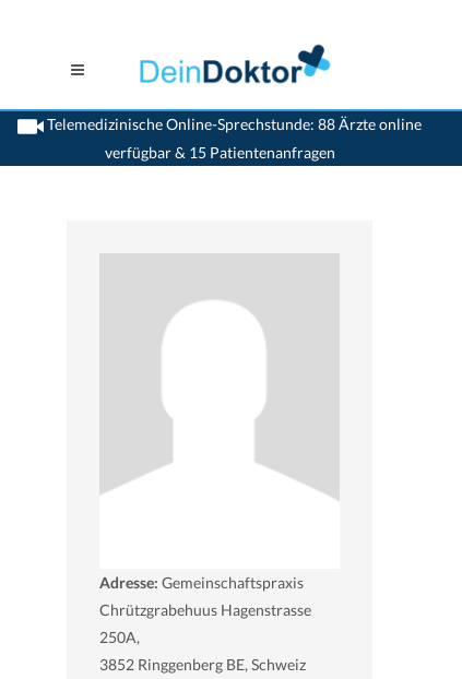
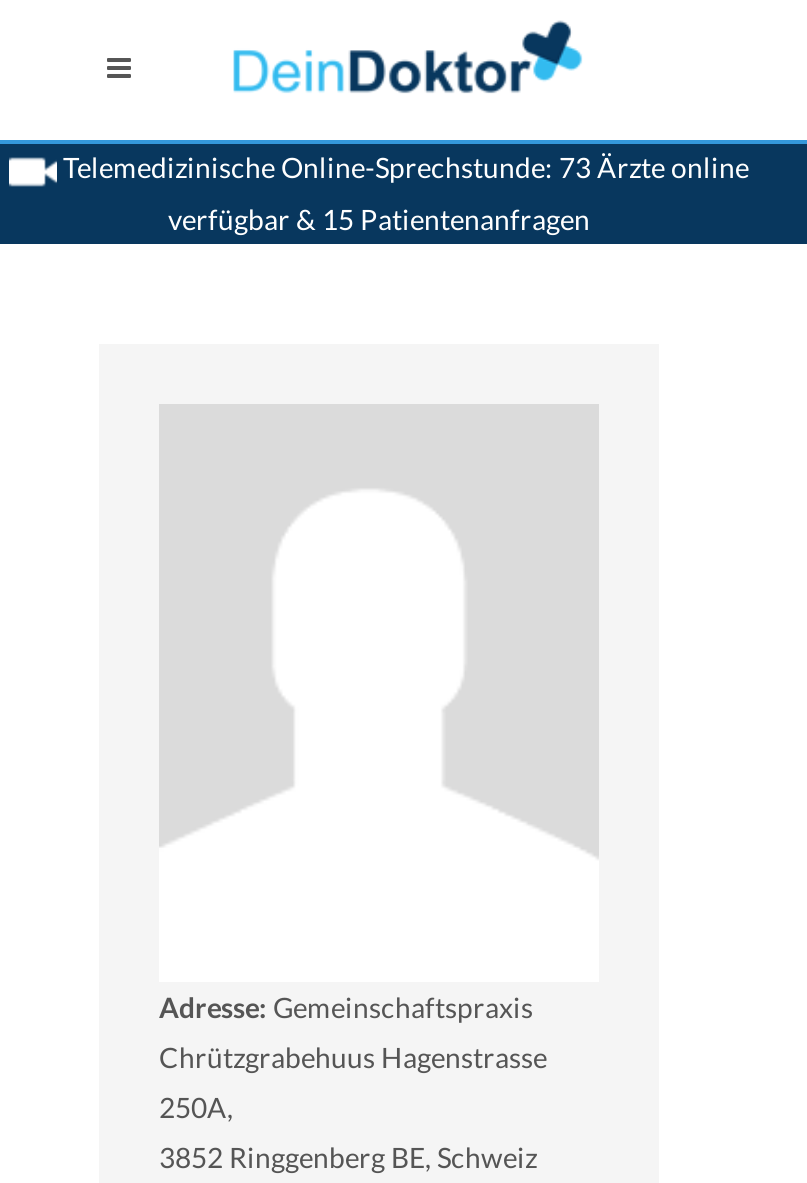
[44,115,422,133] Telemedizinische Online-Sprechstunde: 88 Ärzte online -> [57,150,749,184] Telemedizinische Online-Sprechstunde: 73 Ärzte online

